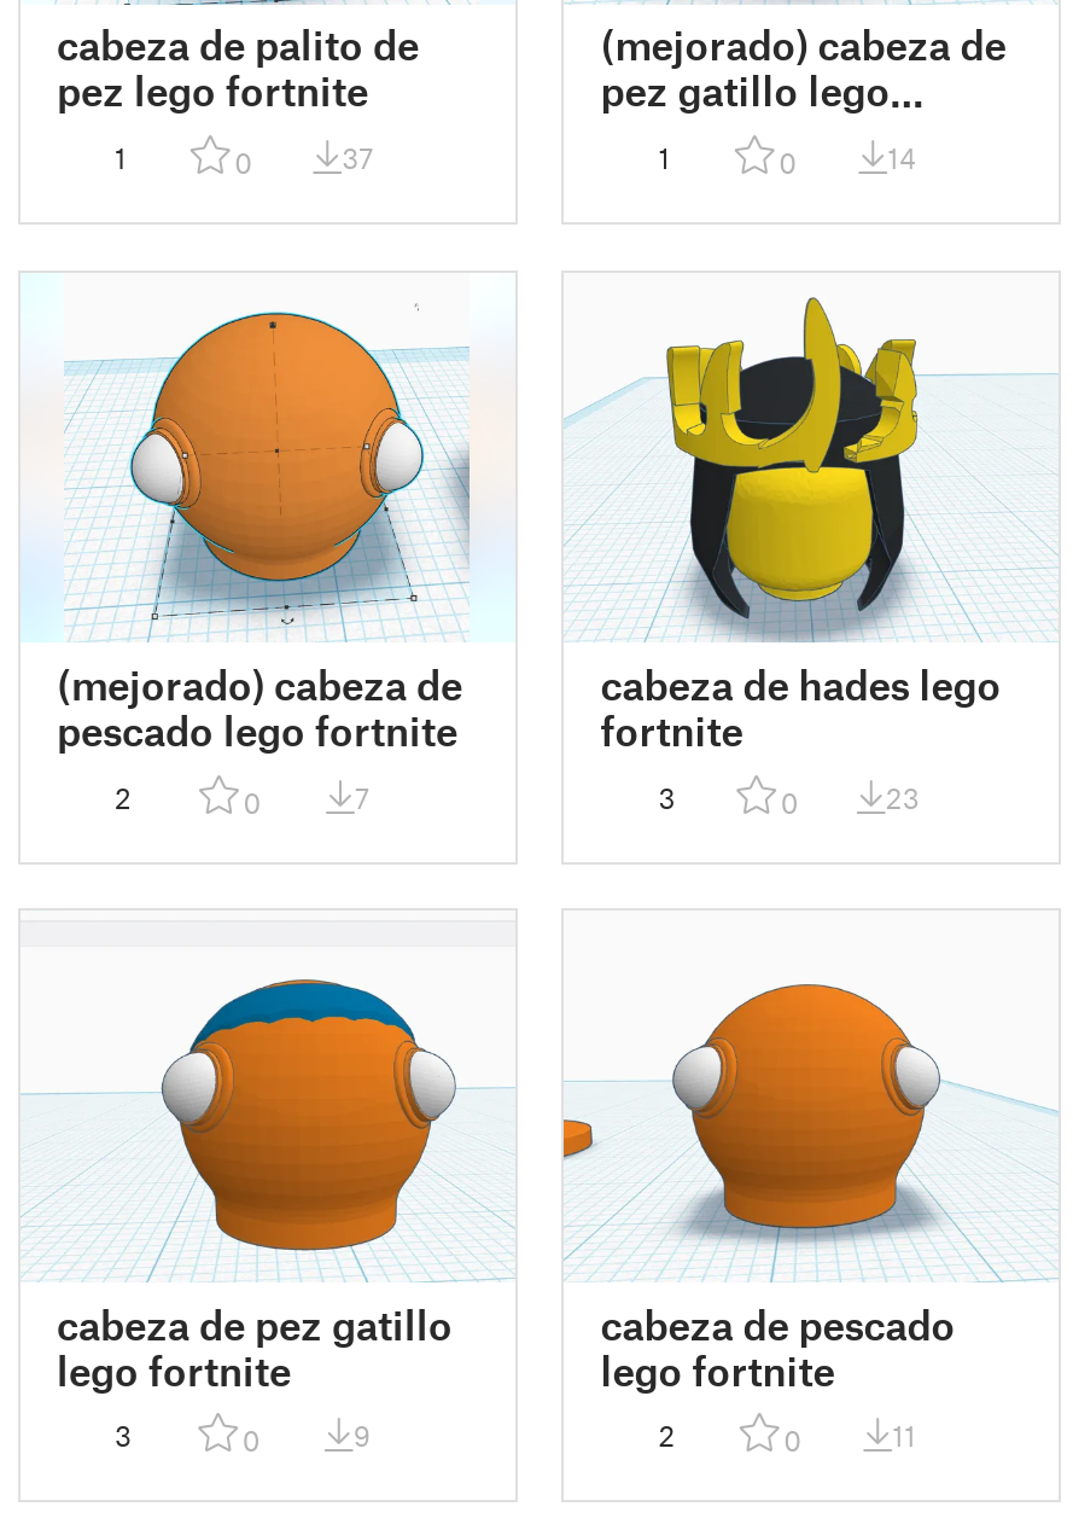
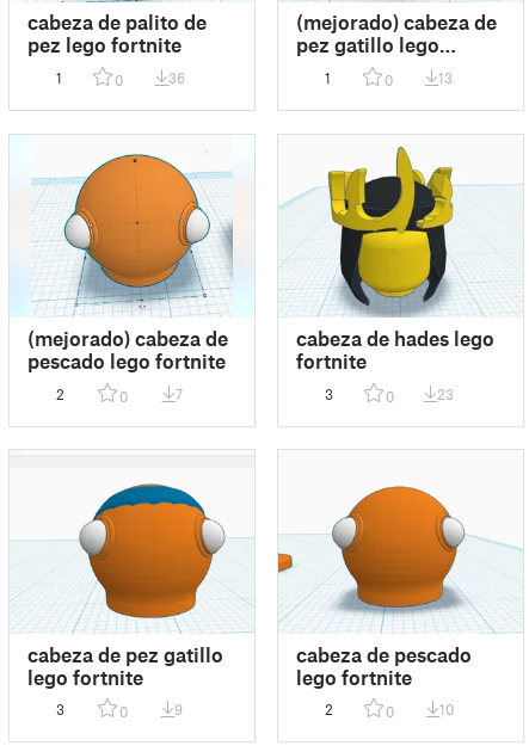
[342,141,373,174] 37 -> [168,69,184,86] 36
[887,141,916,174] 14 -> [438,69,453,86] 13
[892,1419,916,1453] 11 -> [439,701,453,718] 10

